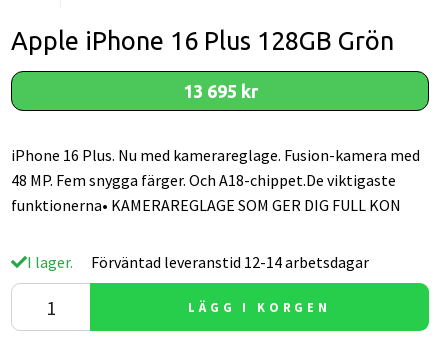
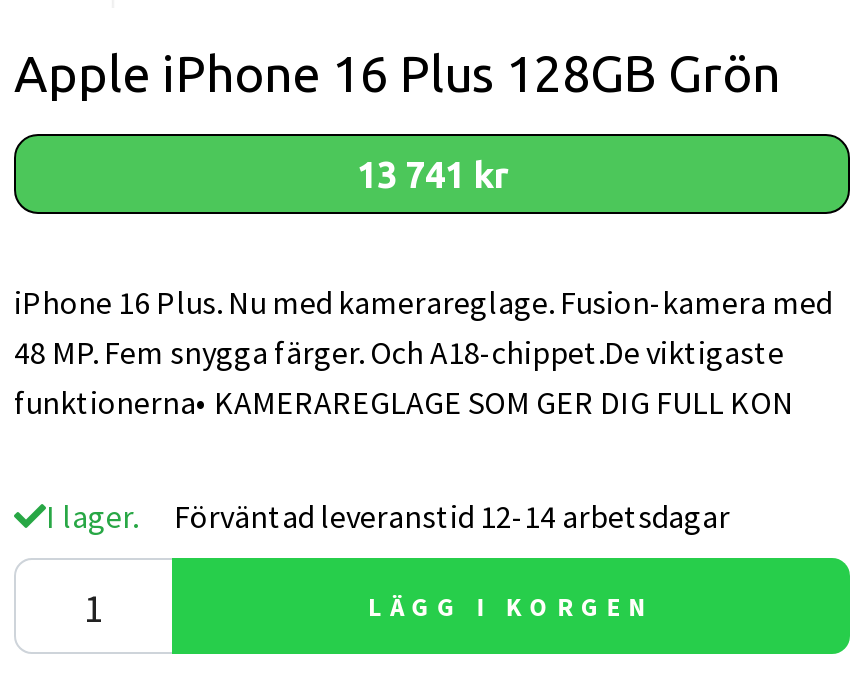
[182,81,257,101] 13 695 kr -> [357,155,507,195] 13 741 kr

